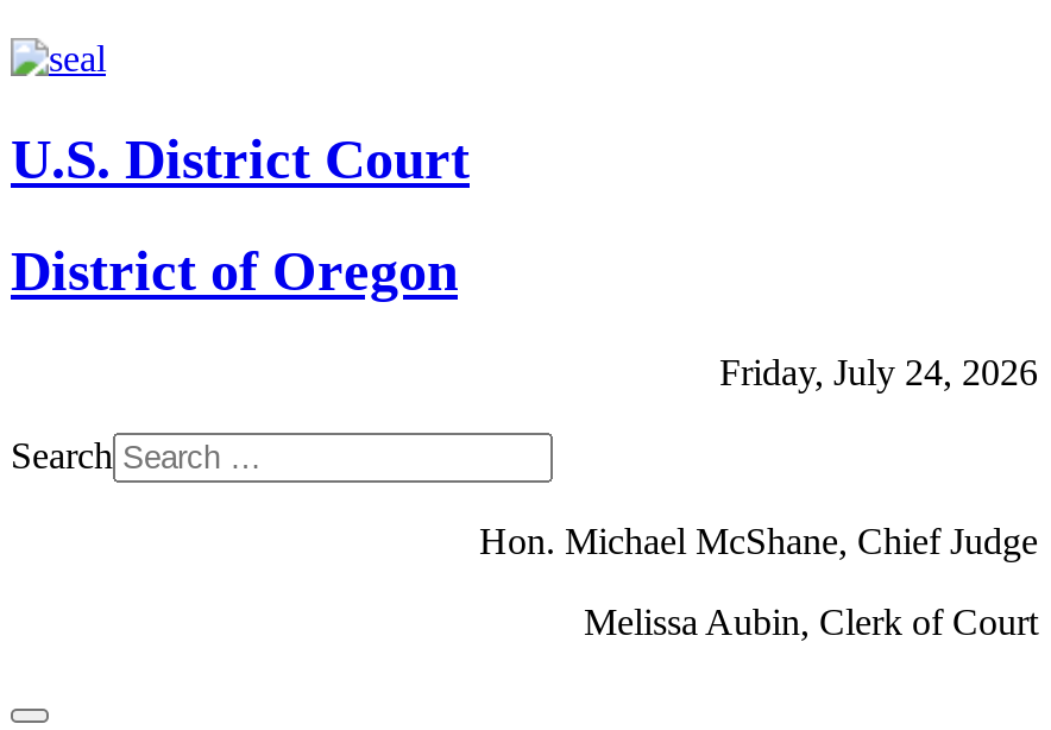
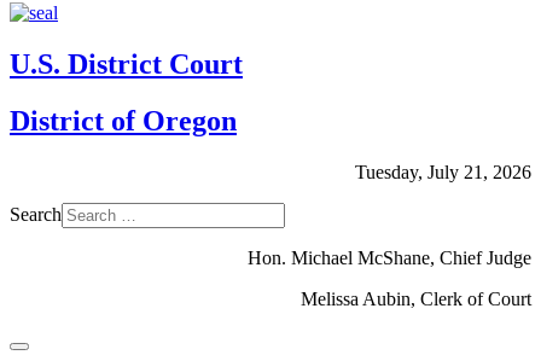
[719,351,1038,392] Friday, July 24, 2026 -> [355,161,531,182] Tuesday, July 21, 2026

